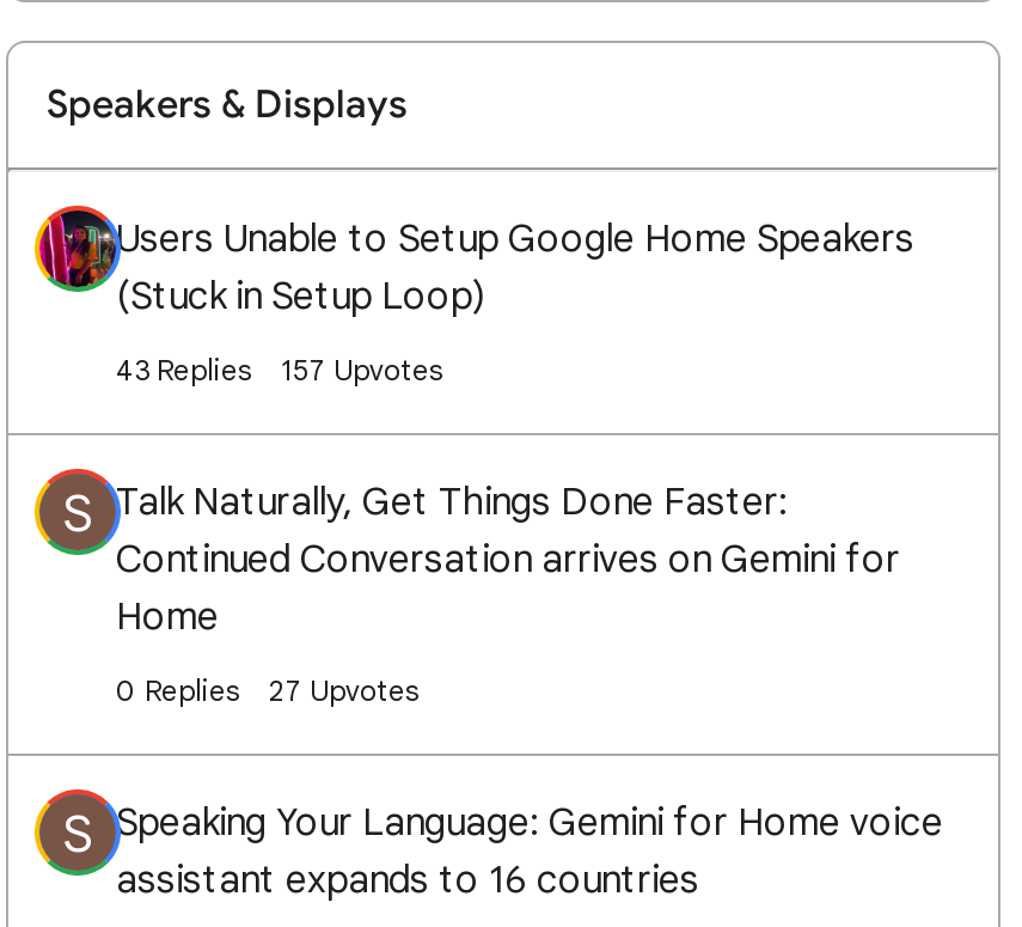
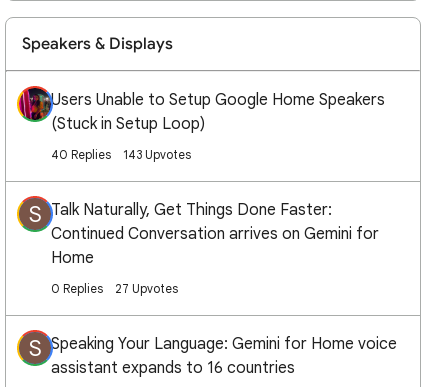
[116,352,252,388] 43 Replies -> [51,147,111,162] 40 Replies
[281,352,443,388] 157 Upvotes -> [123,147,191,162] 143 Upvotes

